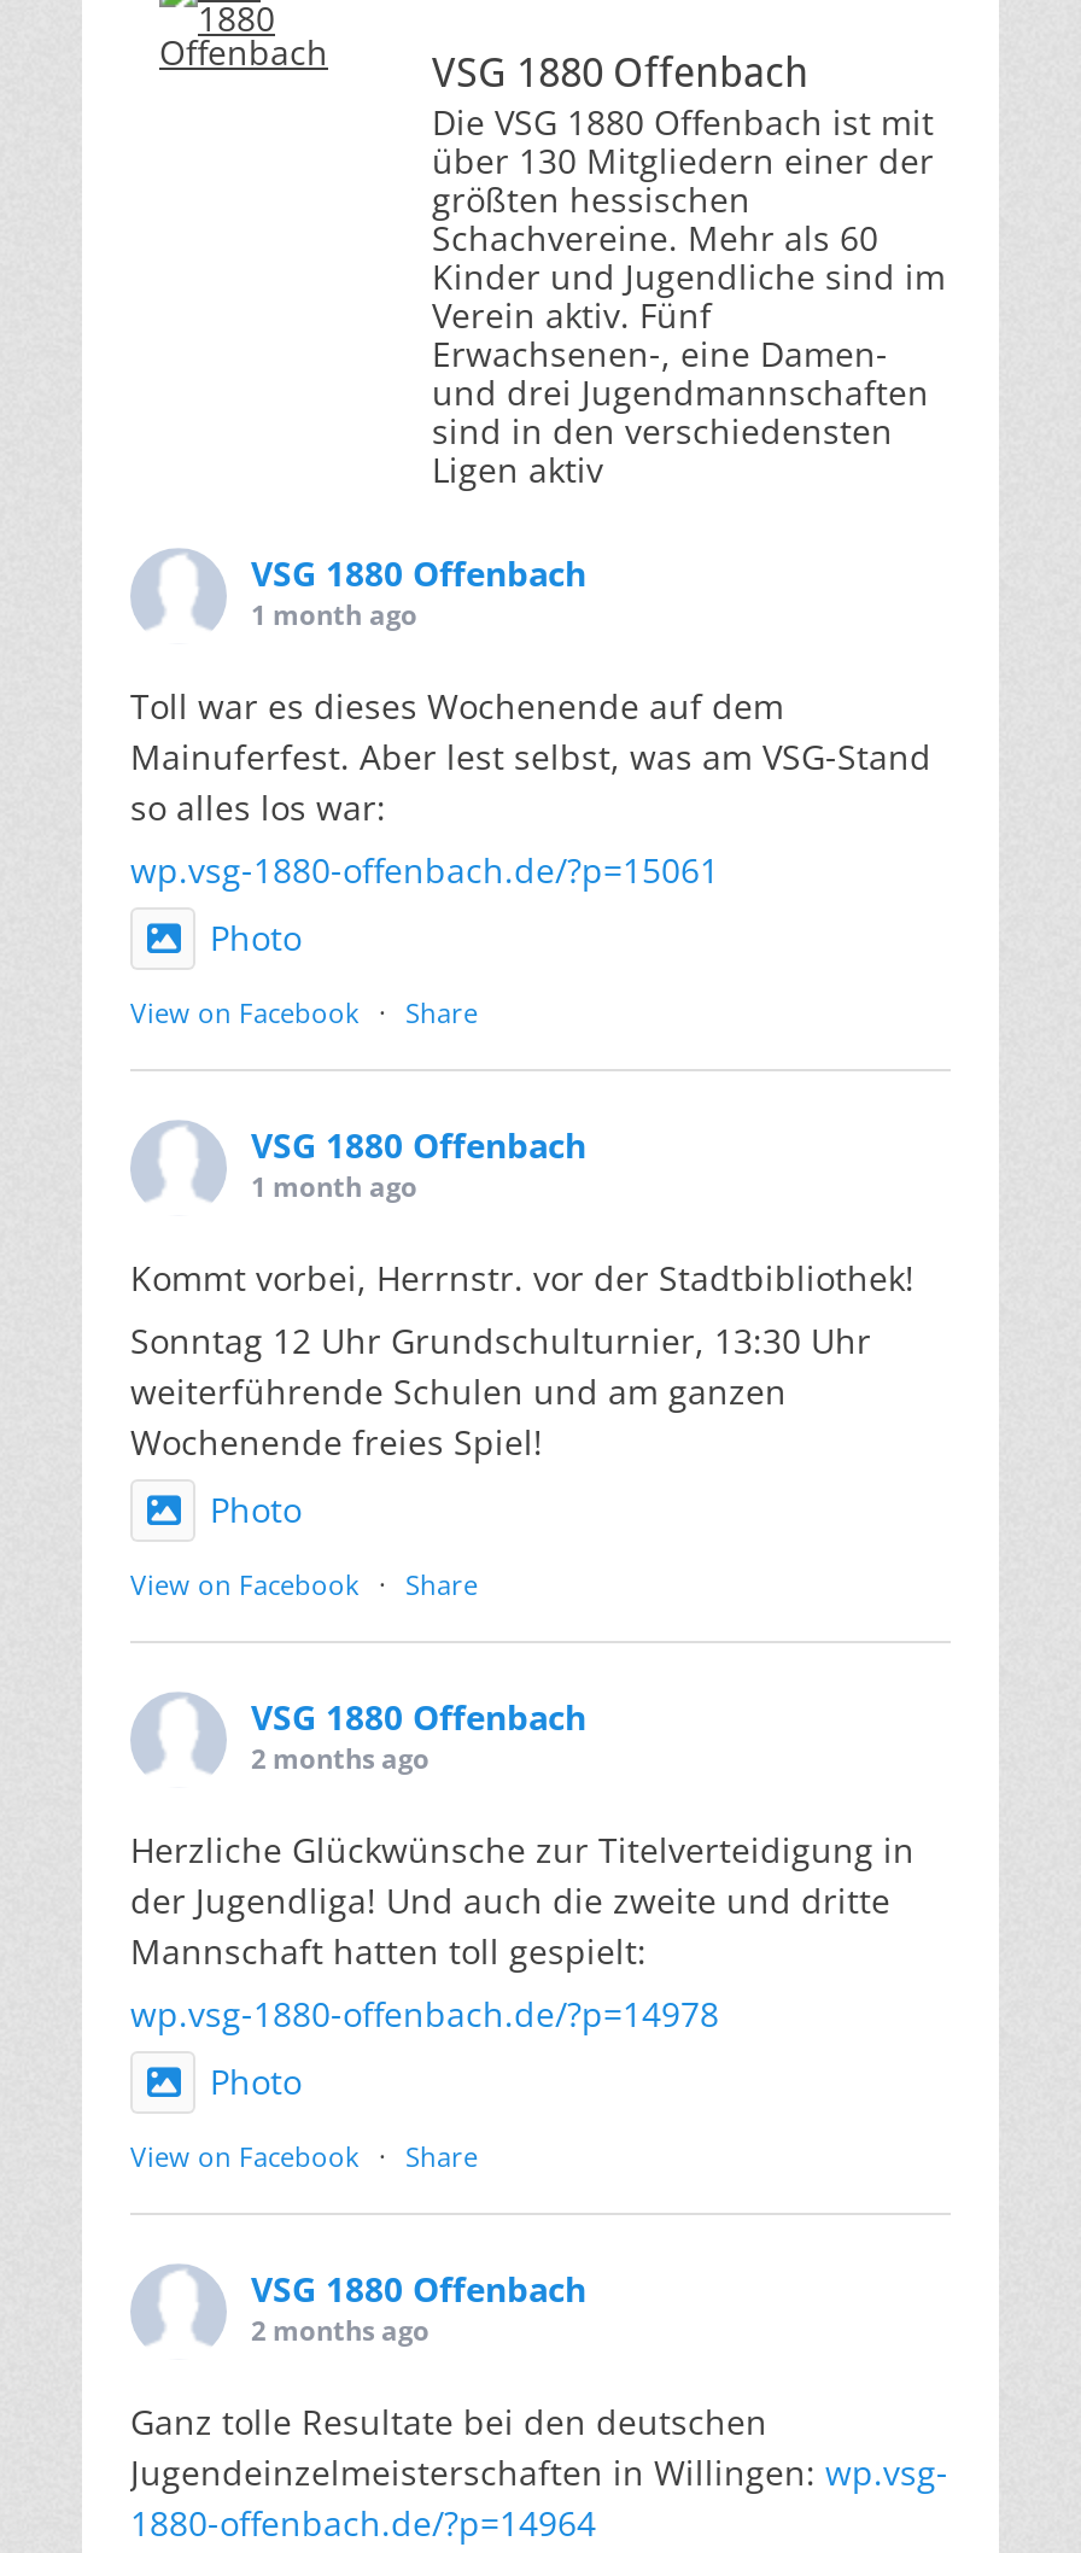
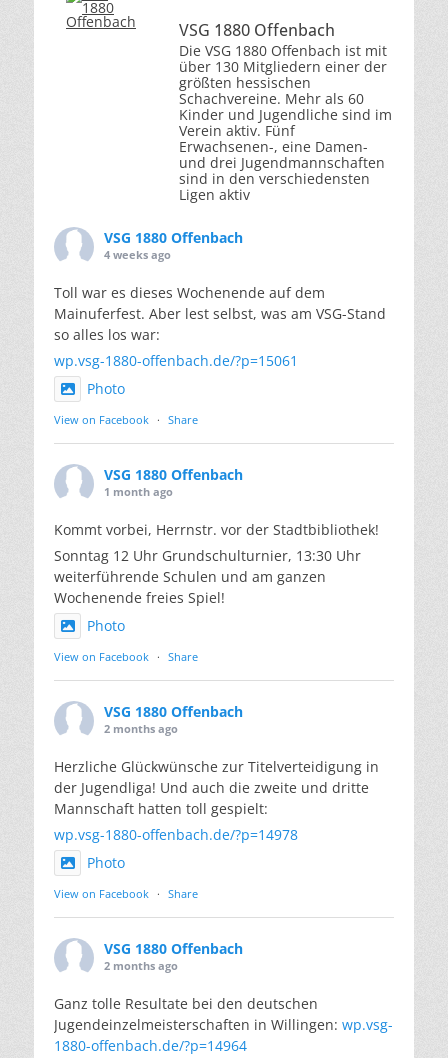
[251,596,417,632] 1 month ago -> [104,247,171,262] 4 weeks ago

